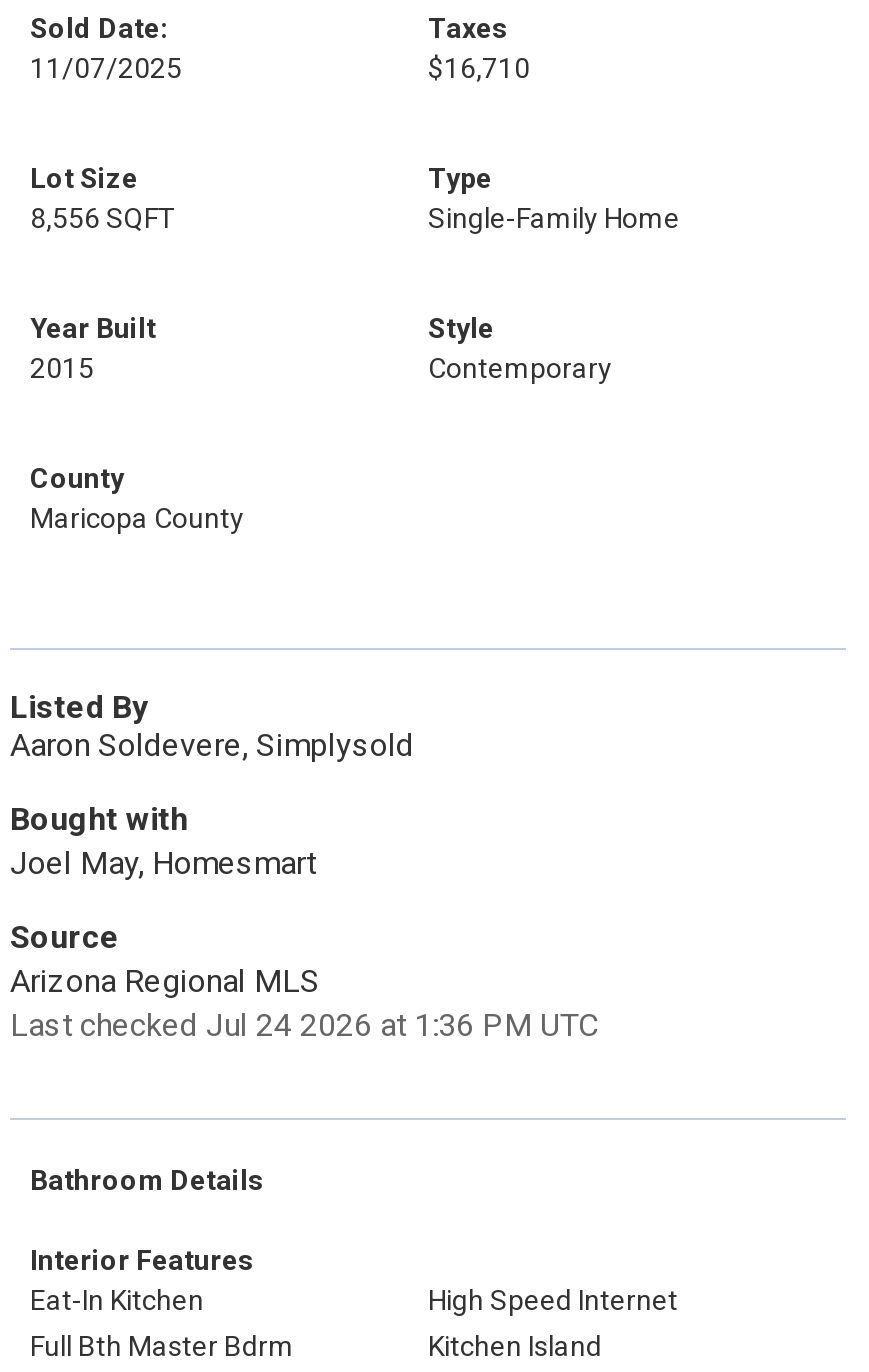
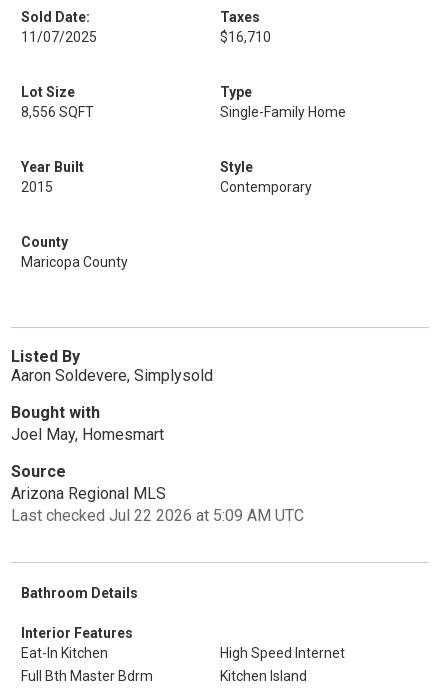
[10,1006,598,1044] Last checked Jul 24 2026 at 1:36 PM UTC -> [11,506,304,525] Last checked Jul 22 2026 at 5:09 AM UTC

